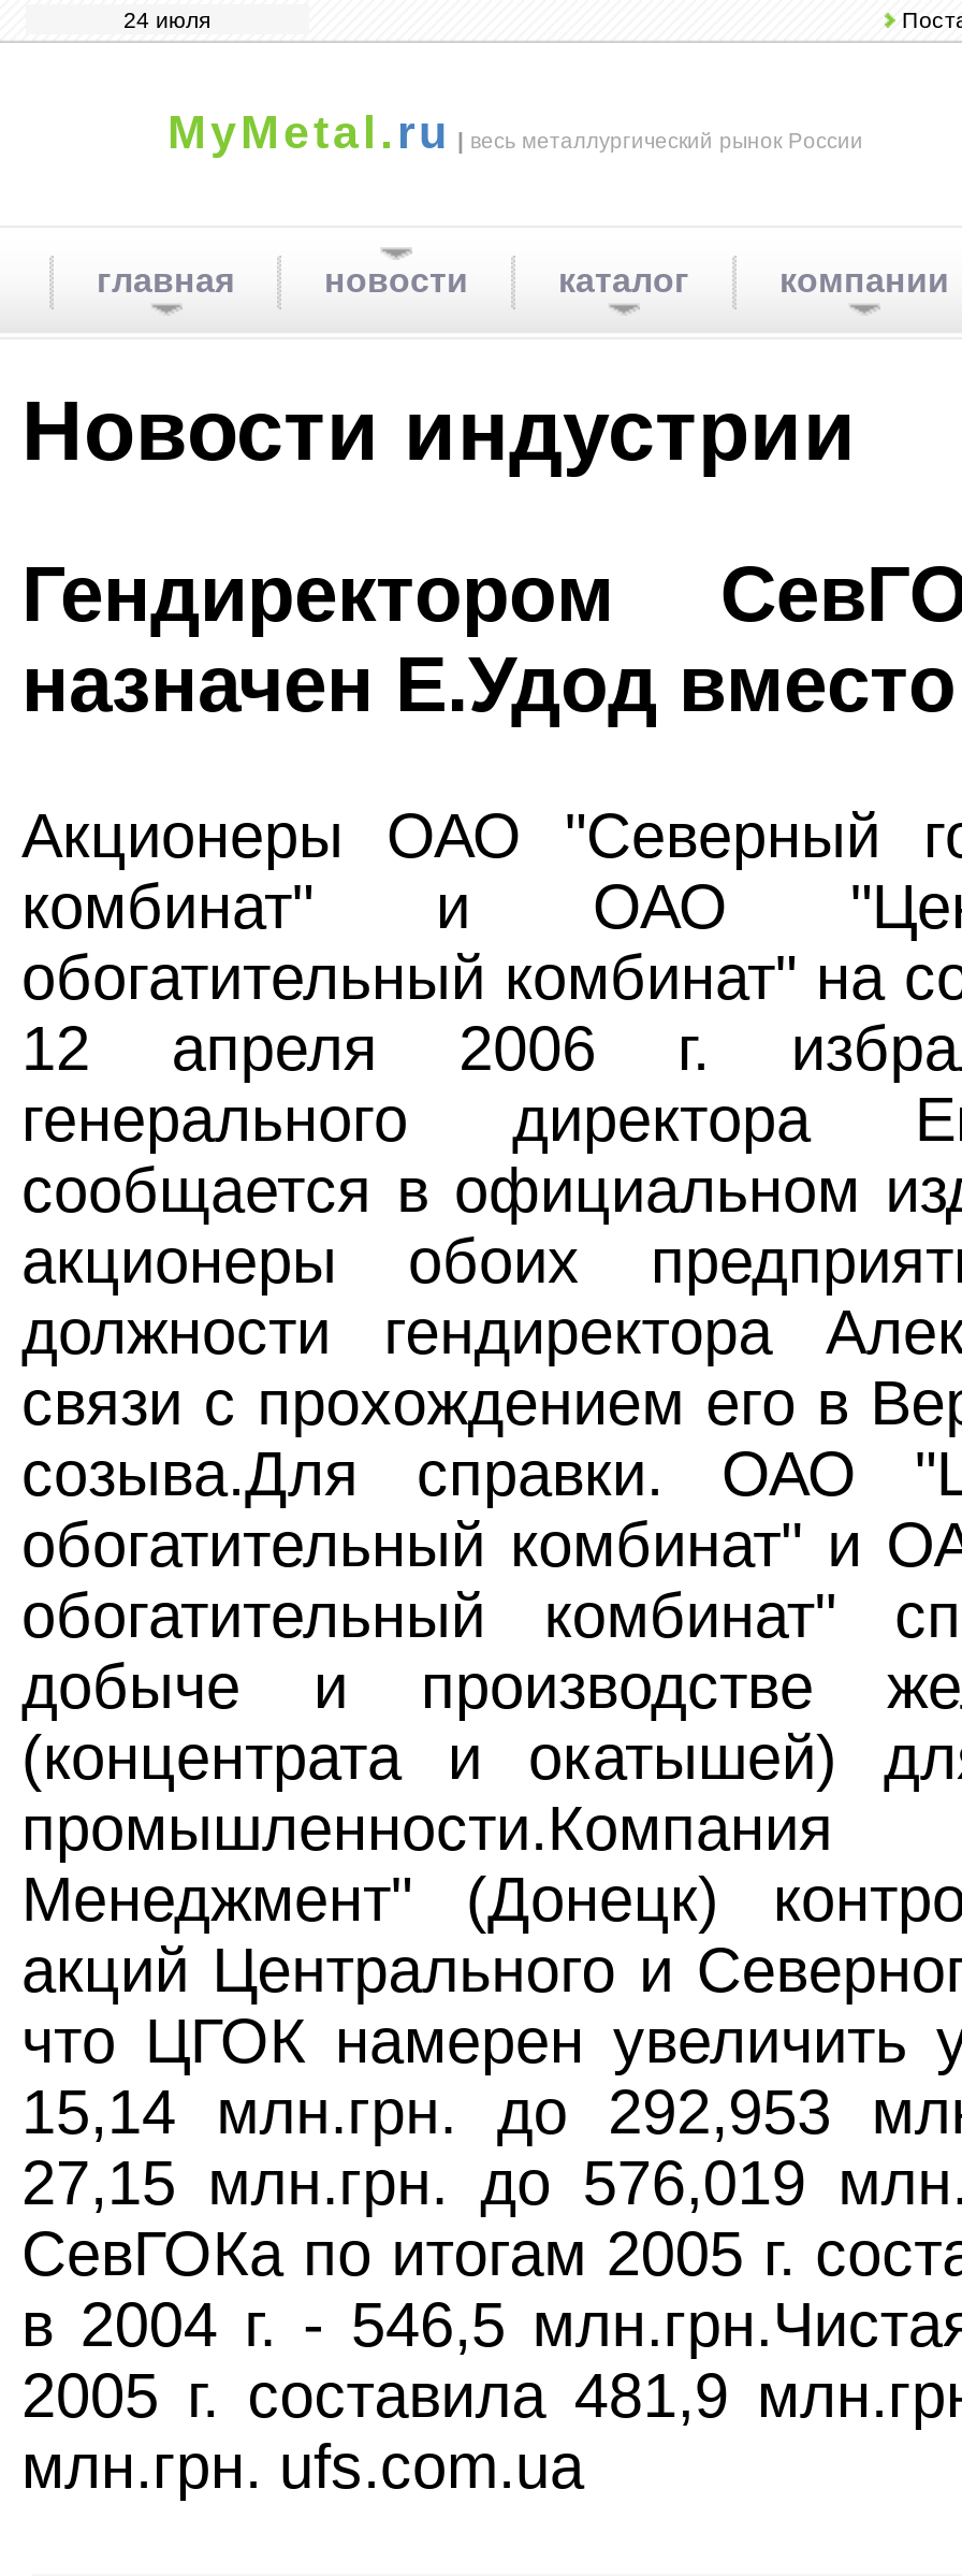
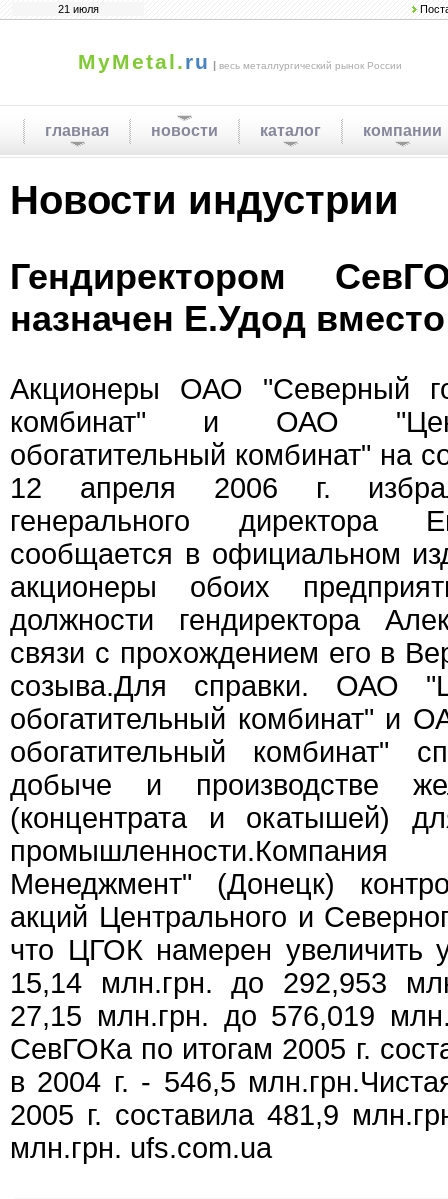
[123,6,212,32] 24 июля -> [57,3,98,15] 21 июля

